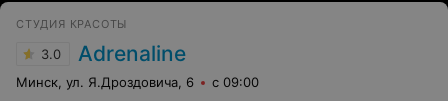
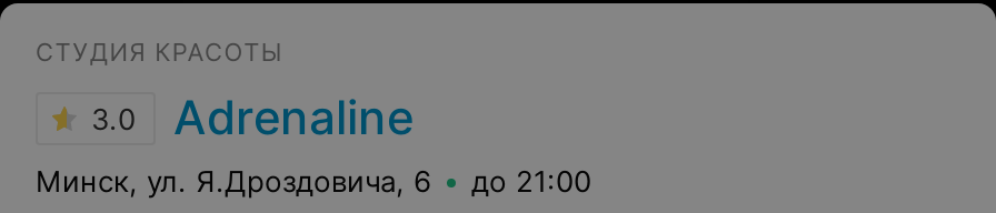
[16,74,259,90] Минск, ул. Я.Дроздовича, 6 с 09:00 -> [36,164,591,199] Минск, ул. Я.Дроздовича, 6 до 21:00

